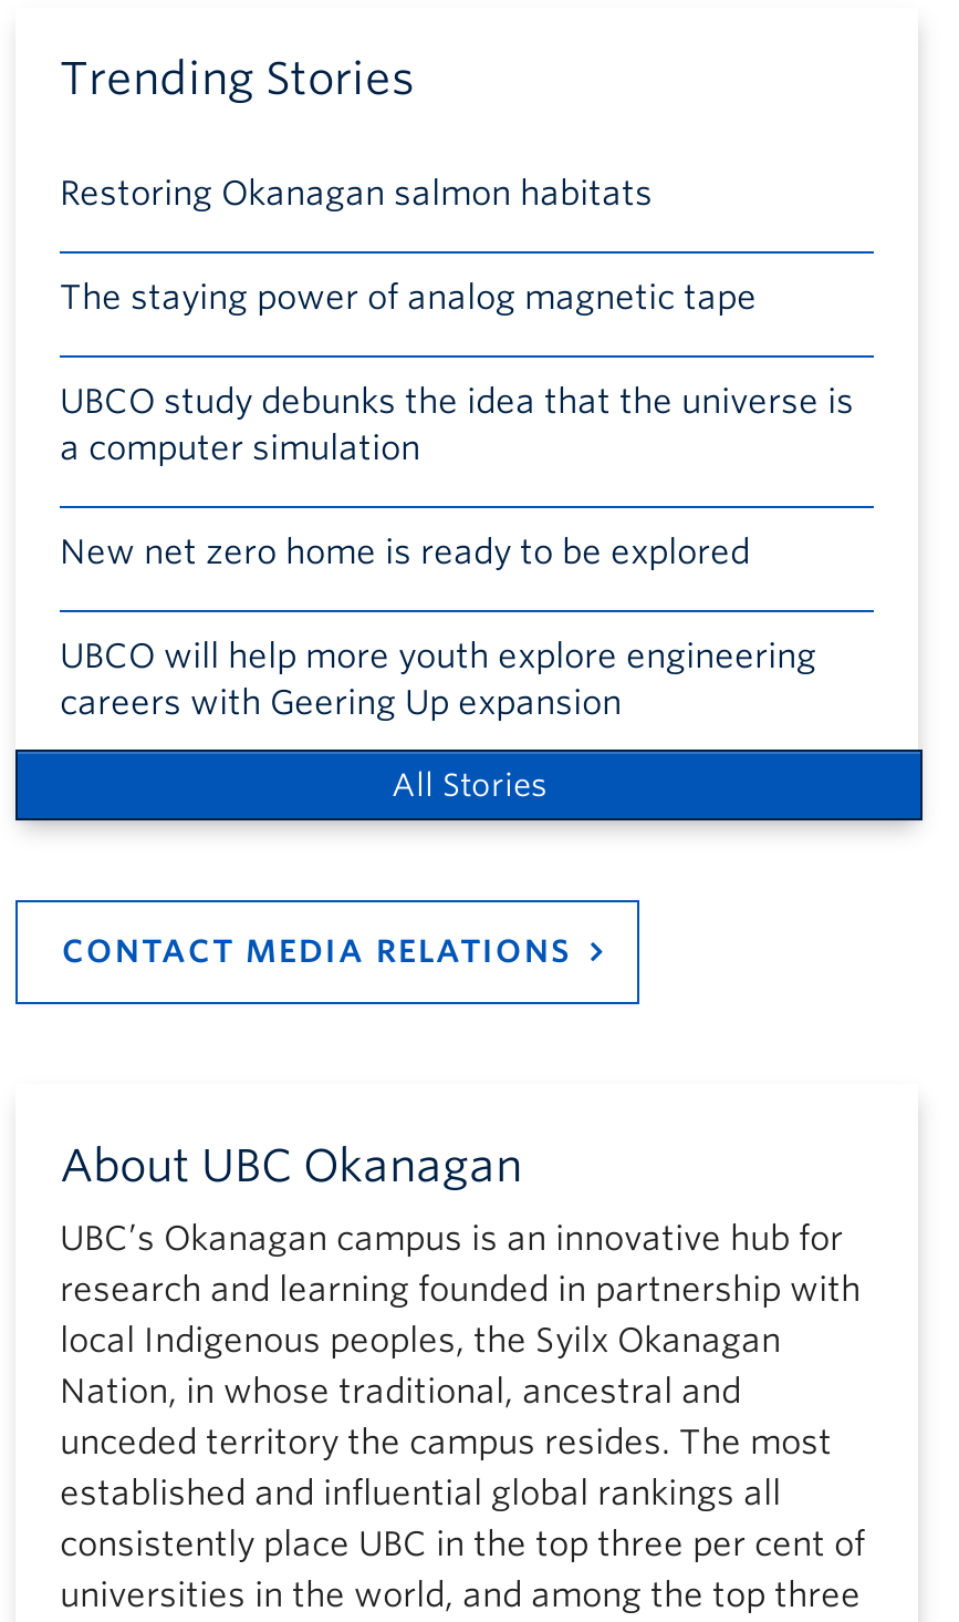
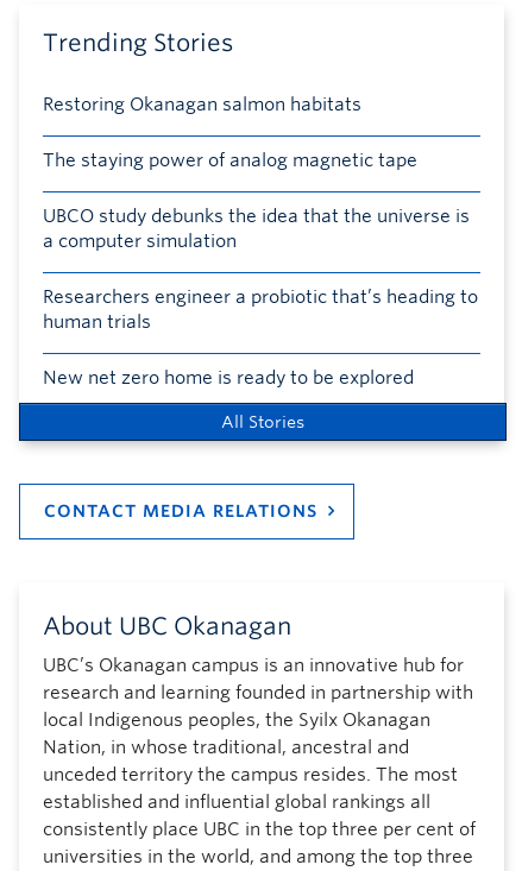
none -> [43,287,478,333] Researchers engineer a probiotic that’s heading to | human trials
moved [60,534,750,574] -> [43,368,414,389]: New net zero home is ready to be explored
[60,638,816,724] UBCO will help more youth explore engineering | careers with Geering Up expansion -> none

